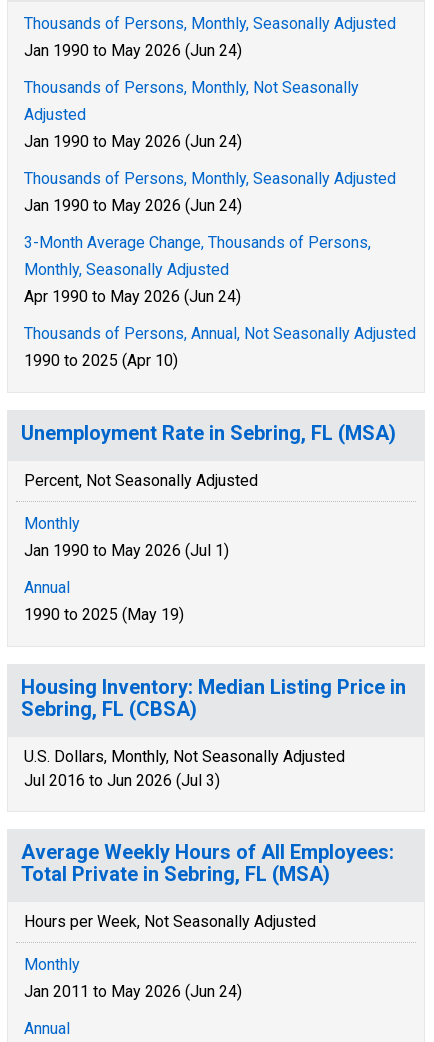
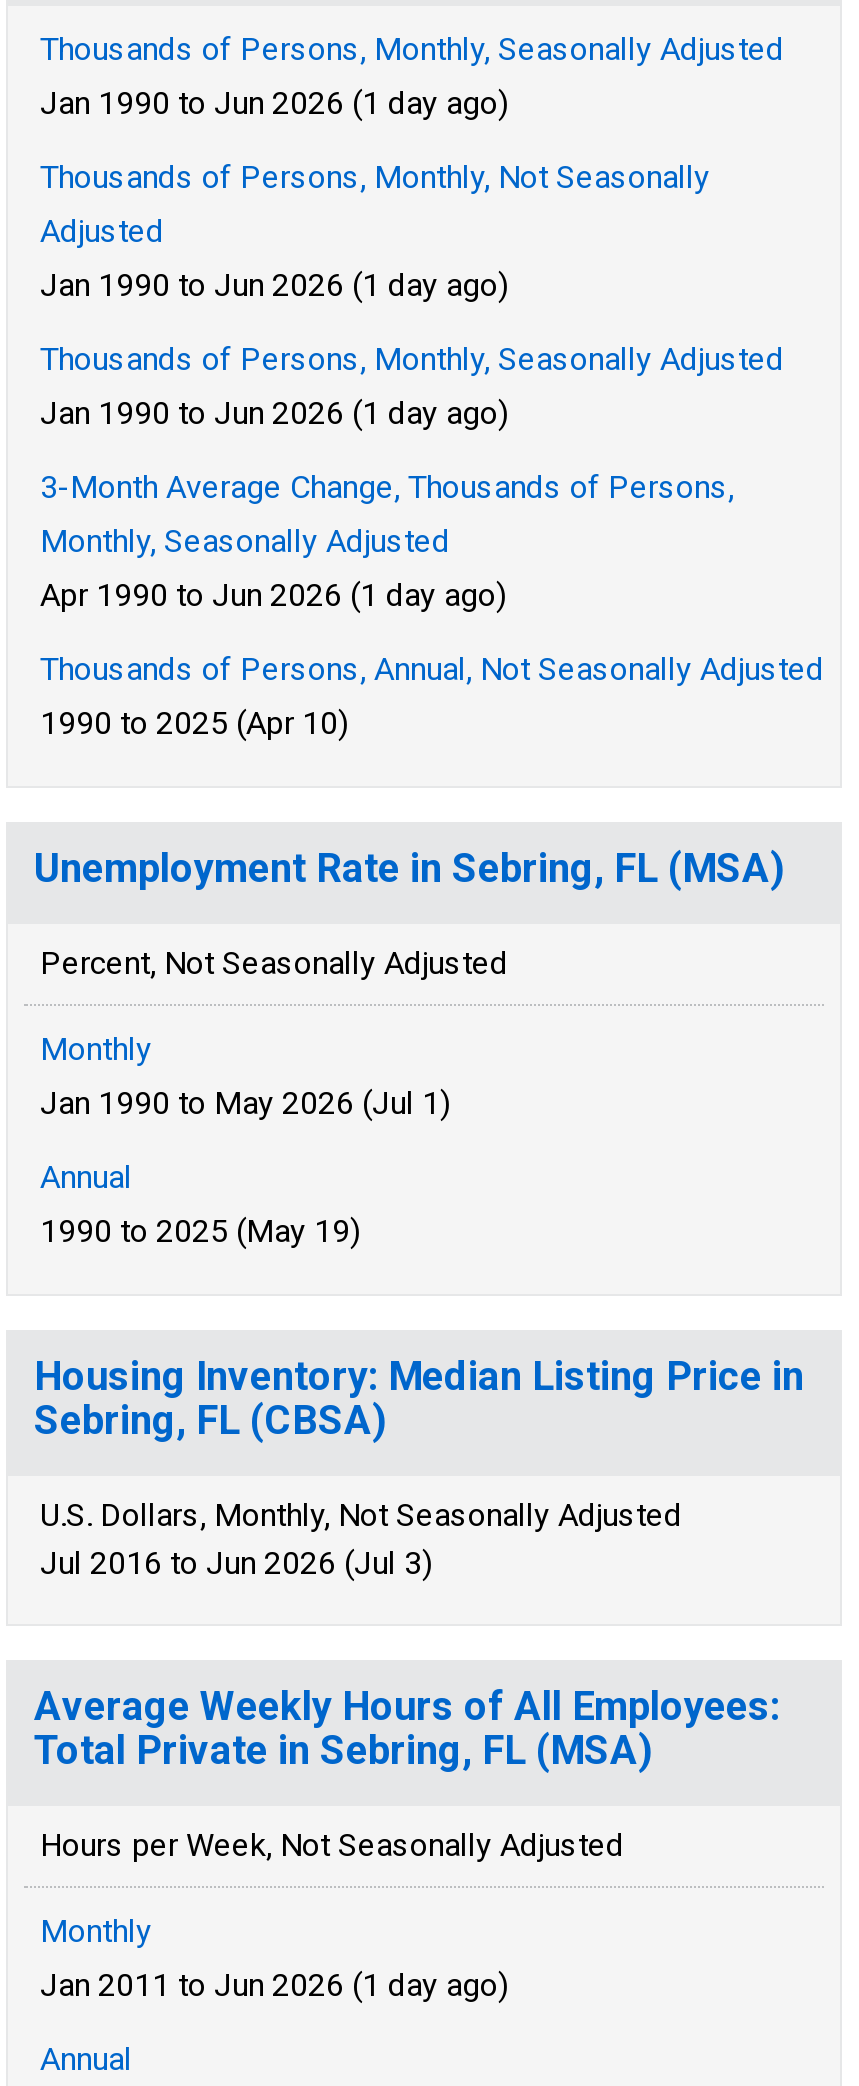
[24,41,242,60] Jan 1990 to May 2026 (Jun 24) -> [40,84,508,122] Jan 1990 to Jun 2026 (1 day ago)
[24,132,242,151] Jan 1990 to May 2026 (Jun 24) -> [40,266,508,304] Jan 1990 to Jun 2026 (1 day ago)
[24,196,242,215] Jan 1990 to May 2026 (Jun 24) -> [40,394,508,432] Jan 1990 to Jun 2026 (1 day ago)
[24,287,241,306] Apr 1990 to May 2026 (Jun 24) -> [40,576,506,614] Apr 1990 to Jun 2026 (1 day ago)
[24,982,242,1001] Jan 2011 to May 2026 (Jun 24) -> [40,1966,508,2004] Jan 2011 to Jun 2026 (1 day ago)

